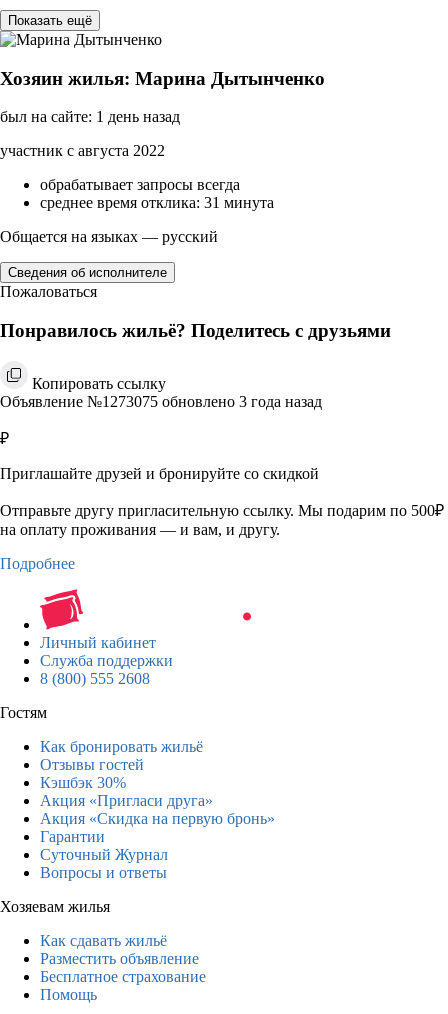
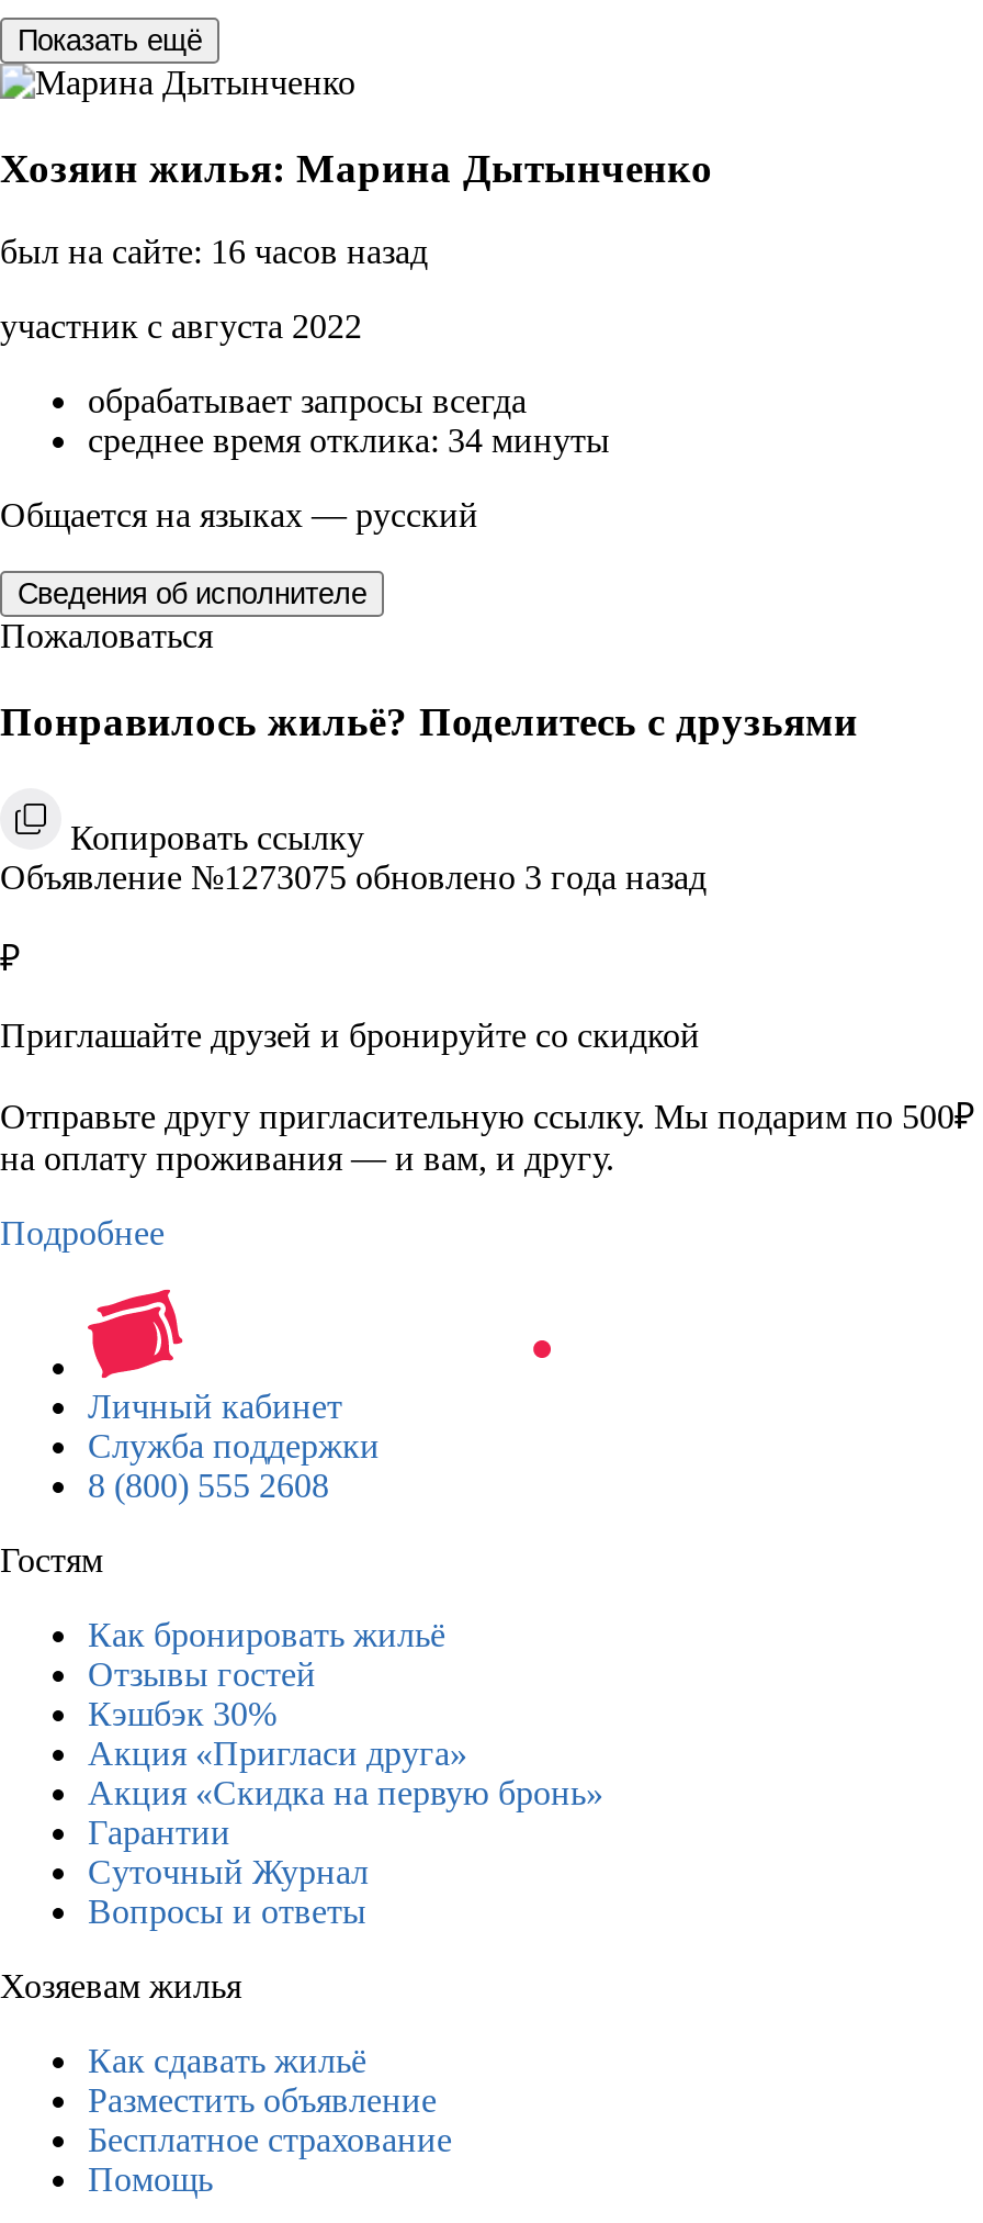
[0,108,180,125] был на сайте: 1 день назад -> [0,234,428,271] был на сайте: 16 часов назад
[40,194,274,211] среднее время отклика: 31 минута -> [88,422,610,460] среднее время отклика: 34 минуты

